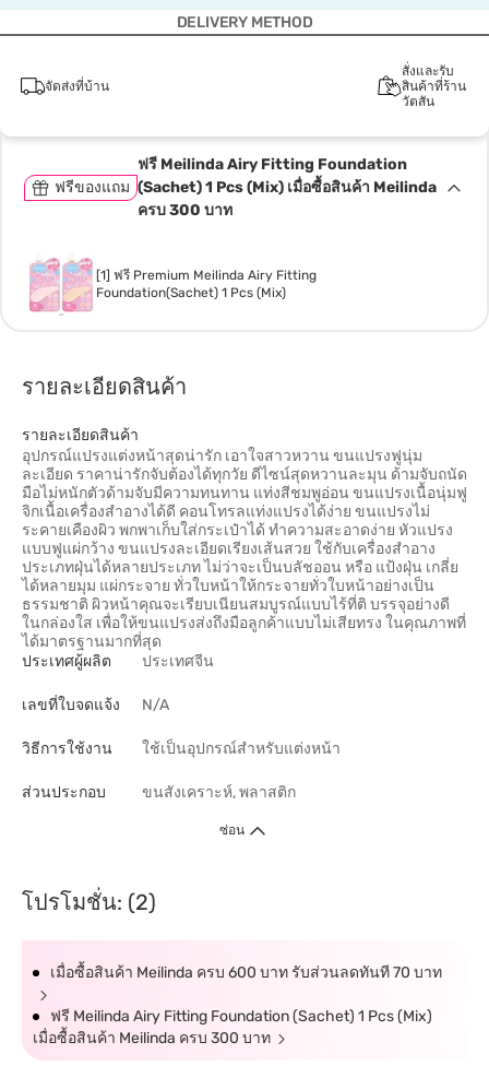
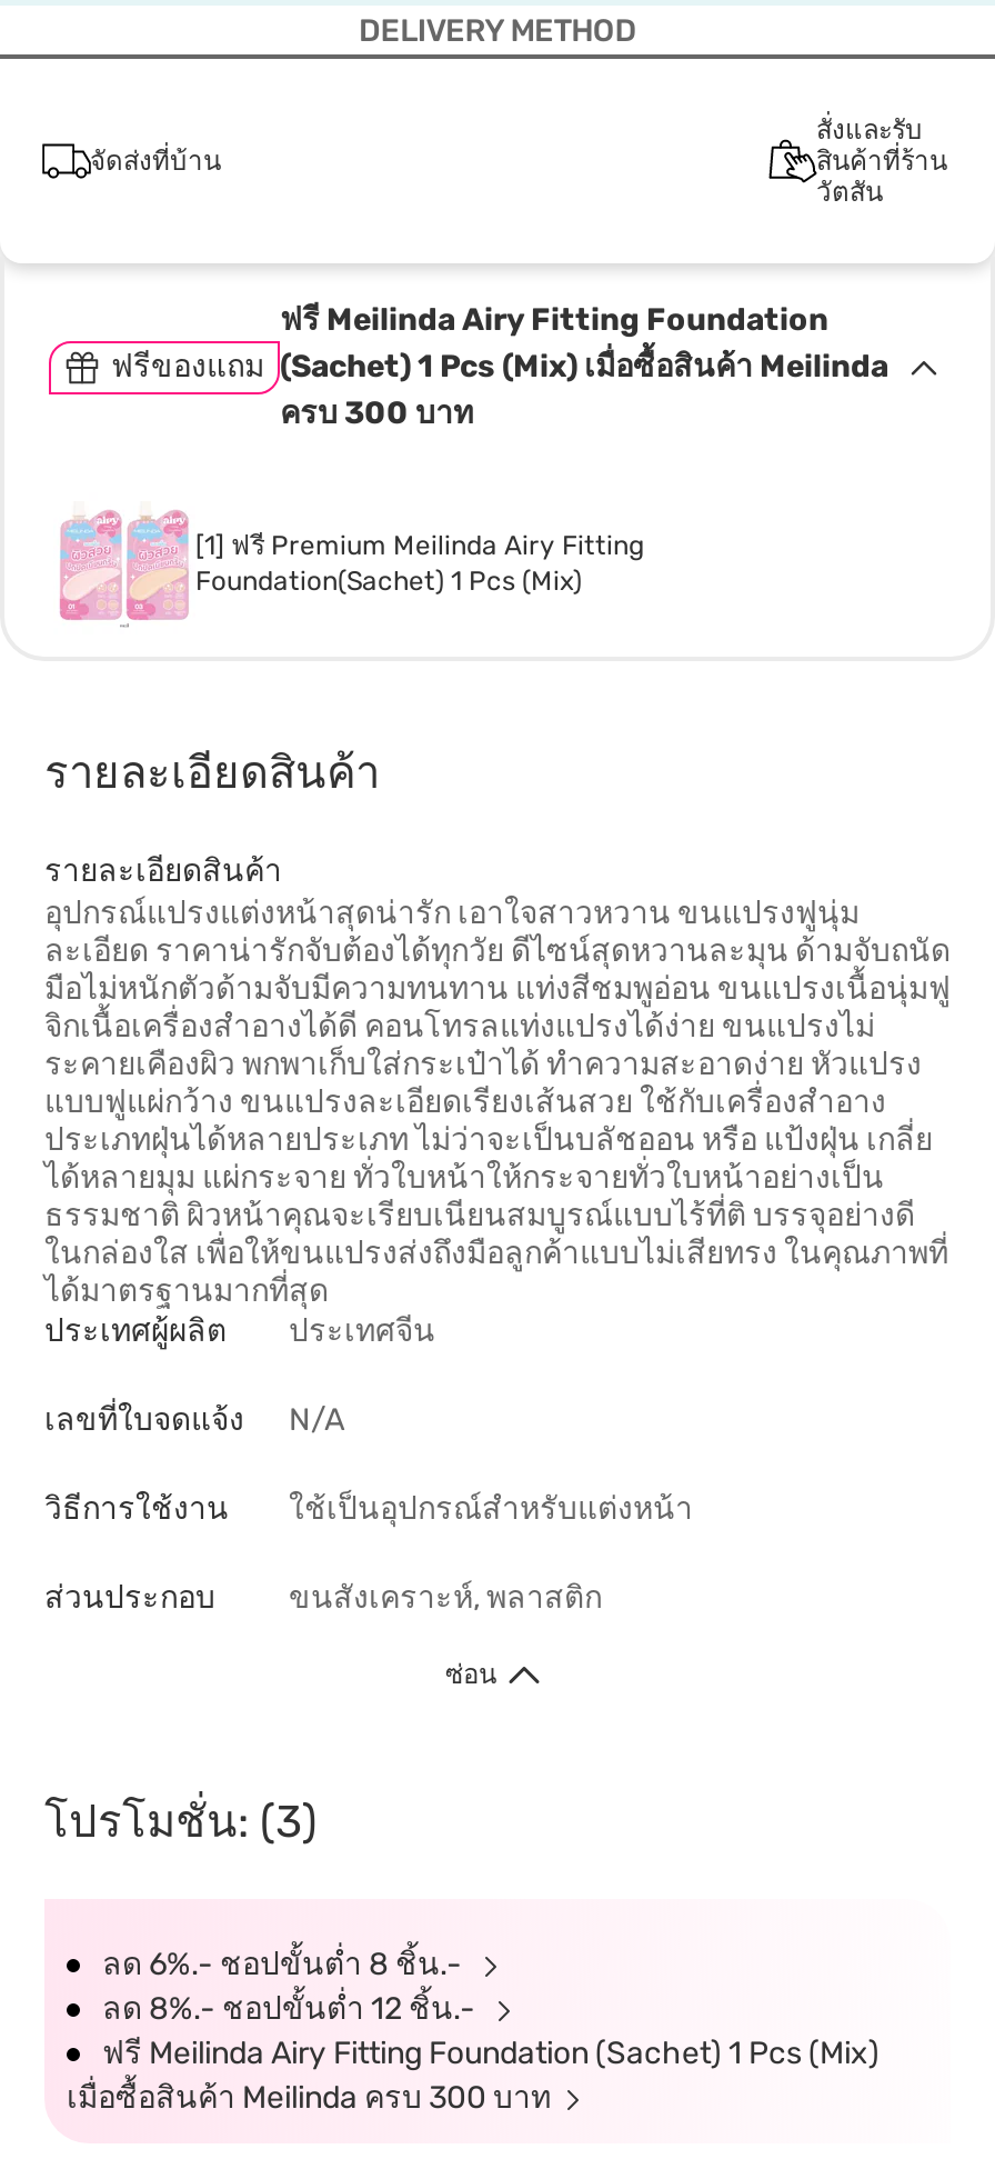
[22,889,156,915] โปรโมชั่น: (2) -> [44,1795,318,1848] โปรโมชั่น: (3)
[50,963,442,982] เมื่อซื้อสินค้า Meilinda ครบ 600 บาท รับส่วนลดทันที 70 บาท -> [102,1946,482,2028] ลด 6%.- ชอปขั้นต่ำ 8 ชิ้น.- | ลด 8%.- ชอปขั้นต่ำ 12 ชิ้น.-

